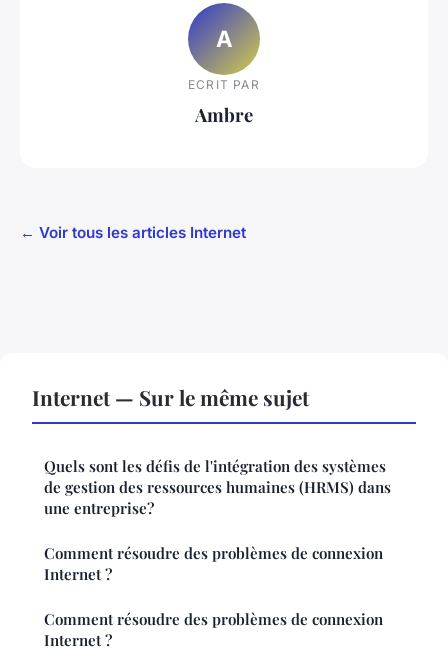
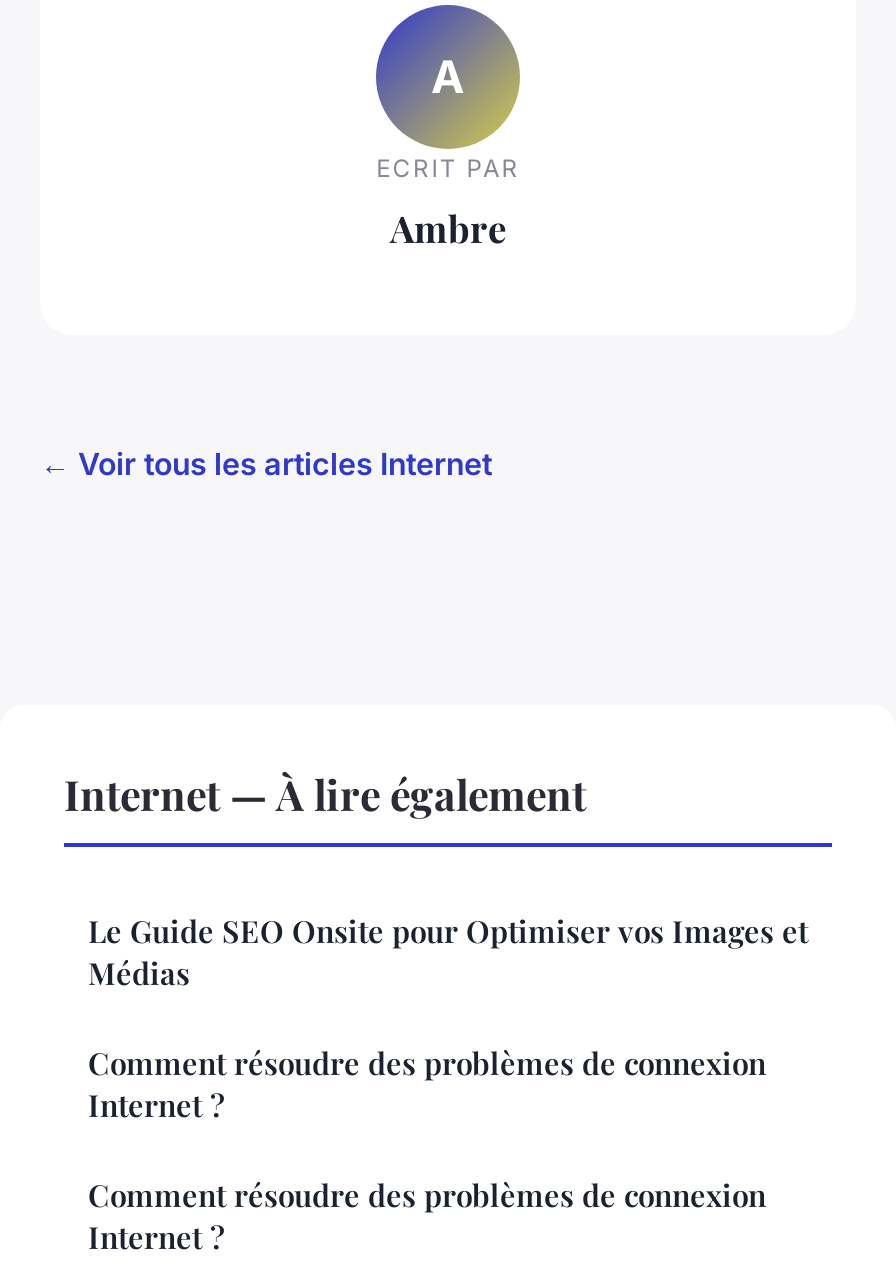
[32,383,309,411] Internet — Sur le même sujet -> [64,765,586,821] Internet — À lire également
[44,456,391,518] Quels sont les défis de l'intégration des systèmes | de gestion des ressources humaines (HRMS) dans | une entreprise? -> [88,911,808,993] Le Guide SEO Onsite pour Optimiser vos Images et | Médias

